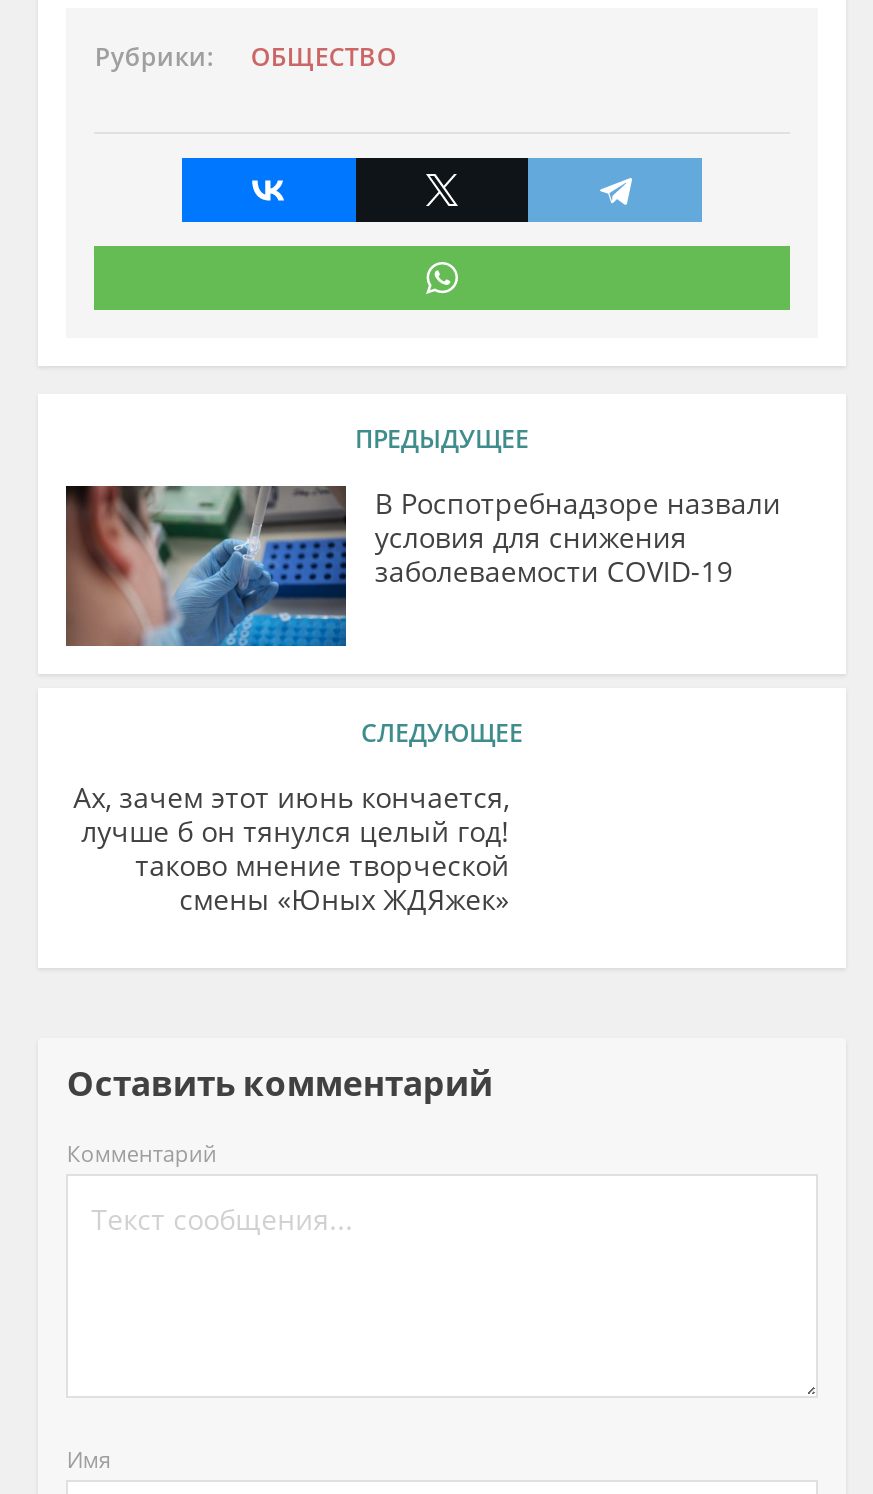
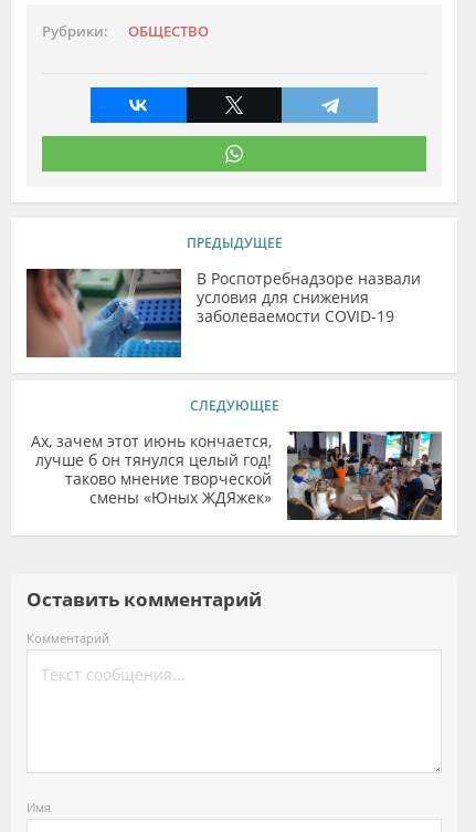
none -> [286,430,443,521] [image]

